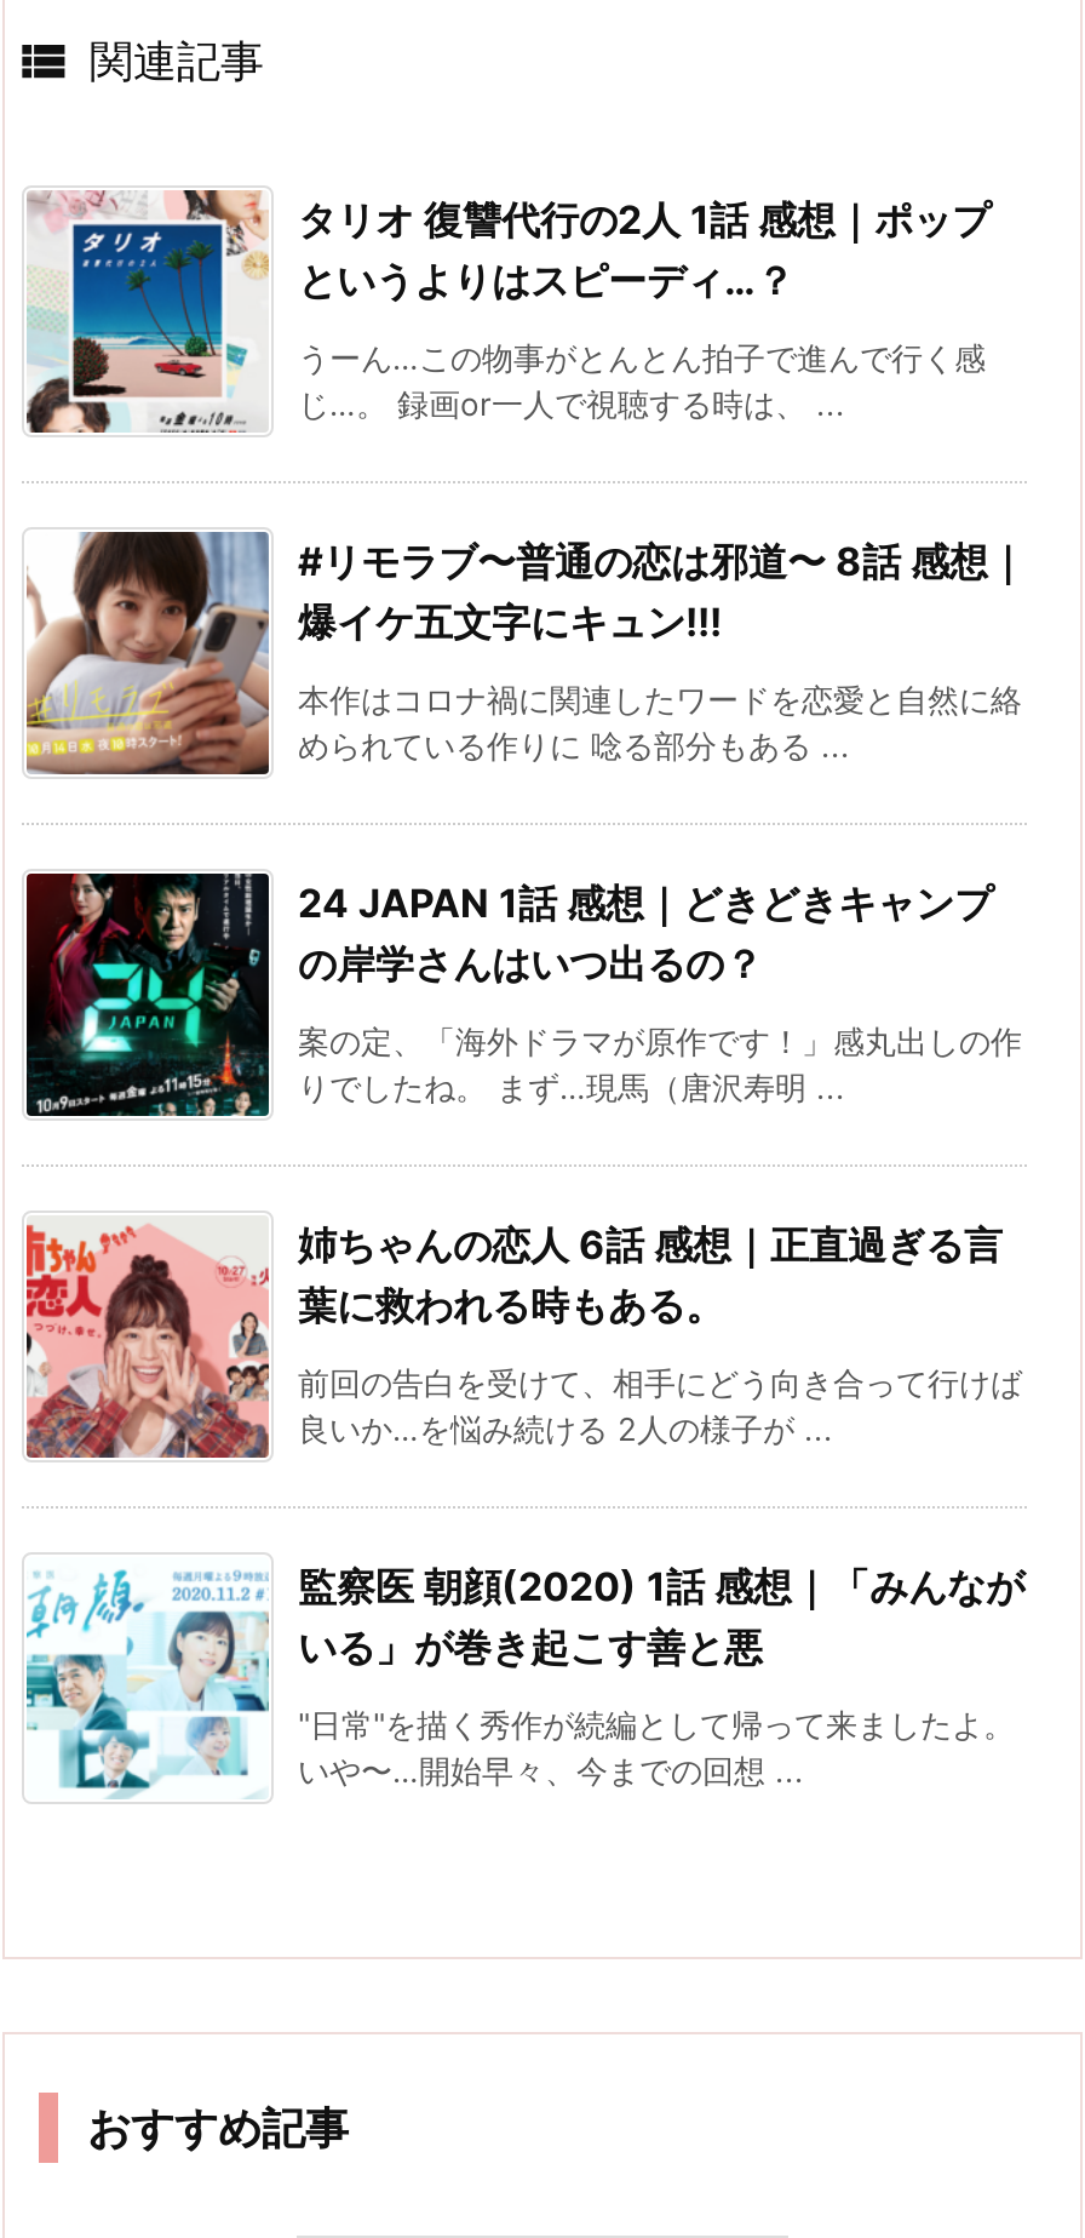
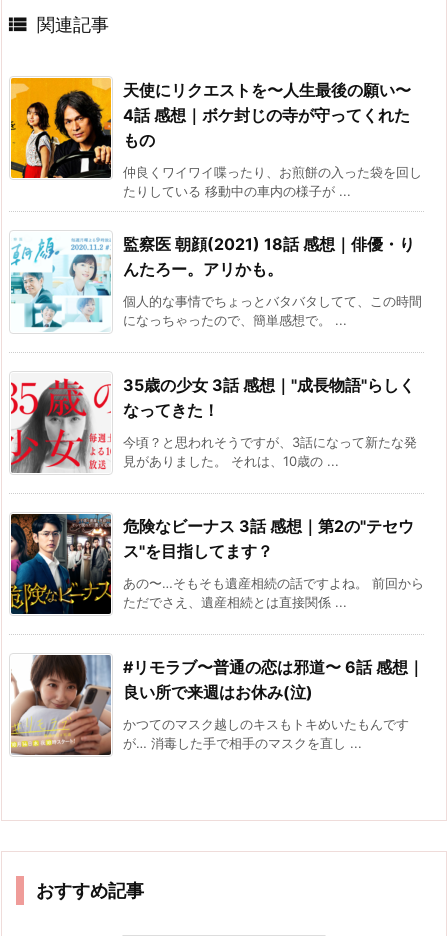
[24,188,991,435] [image] | タリオ 復讐代行の2人 1話 感想｜ポップ | というよりはスピーディ…？ -> [10,77,411,179] [image] | 天使にリクエストを〜人生最後の願い〜 | 4話 感想｜ボケ封じの寺が守ってくれた | もの
[298,339,986,424] うーん…この物事がとんとん拍子で進んで行く感 | じ…。 録画or一人で視聴する時は、 ... -> [123,164,422,199] 仲良くワイワイ喋ったり、お煎餅の入った袋を回し | たりしている 移動中の車内の様子が ...
moved [24,530,264,777] -> [10,654,109,756]: [image]
[298,538,1027,647] #リモラブ〜普通の恋は邪道〜 8話 感想｜ | 爆イケ五文字にキュン!!! -> [123,234,415,279] 監察医 朝顔(2021) 18話 感想｜俳優・り | んたろー。アリかも。
[298,681,1022,766] 本作はコロナ禍に関連したワードを恋愛と自然に絡 | められている作りに 唸る部分もある ... -> [123,293,422,328] 個人的な事情でちょっとバタバタしてて、この時間 | になっちゃったので、簡単感想で。 ...
[24,871,993,1118] [image] | 24 JAPAN 1話 感想｜どきどきキャンプ | の岸学さんはいつ出るの？ -> [10,373,415,473] [image] | 35歳の少女 3話 感想｜"成長物語"らしく | なってきた！
[298,1022,1022,1107] 案の定、「海外ドラマが原作です！」感丸出しの作 | りでしたね。 まず…現馬（唐沢寿明 ... -> [123,434,417,469] 今頃？と思われそうですが、3話になって新たな発 | 見がありました。 それは、10歳の ...
[24,1220,1003,1460] [image] | 姉ちゃんの恋人 6話 感想｜正直過ぎる言 | 葉に救われる時もある。 -> [10,513,414,615] [image] | 危険なビーナス 3話 感想｜第2の"テセウ | ス"を目指してます？
[298,1364,1022,1449] 前回の告白を受けて、相手にどう向き合って行けば | 良いか…を悩み続ける 2人の様子が ... -> [123,575,424,610] あの〜…そもそも遺産相続の話ですよね。 前回から | ただでさえ、遺産相続とは直接関係 ...
moved [24,1567,264,1799] -> [10,232,109,332]: [image]
[298,1563,1024,1672] 監察医 朝顔(2020) 1話 感想｜「みんなが | いる」が巻き起こす善と悪 -> [123,657,424,702] #リモラブ〜普通の恋は邪道〜 6話 感想｜ | 良い所で来週はお休み(泣)
[298,1706,1015,1791] "日常"を描く秀作が続編として帰って来ましたよ。 | いや〜…開始早々、今までの回想 ... -> [123,716,409,751] かつてのマスク越しのキスもトキめいたもんです | が… 消毒した手で相手のマスクを直し ...

